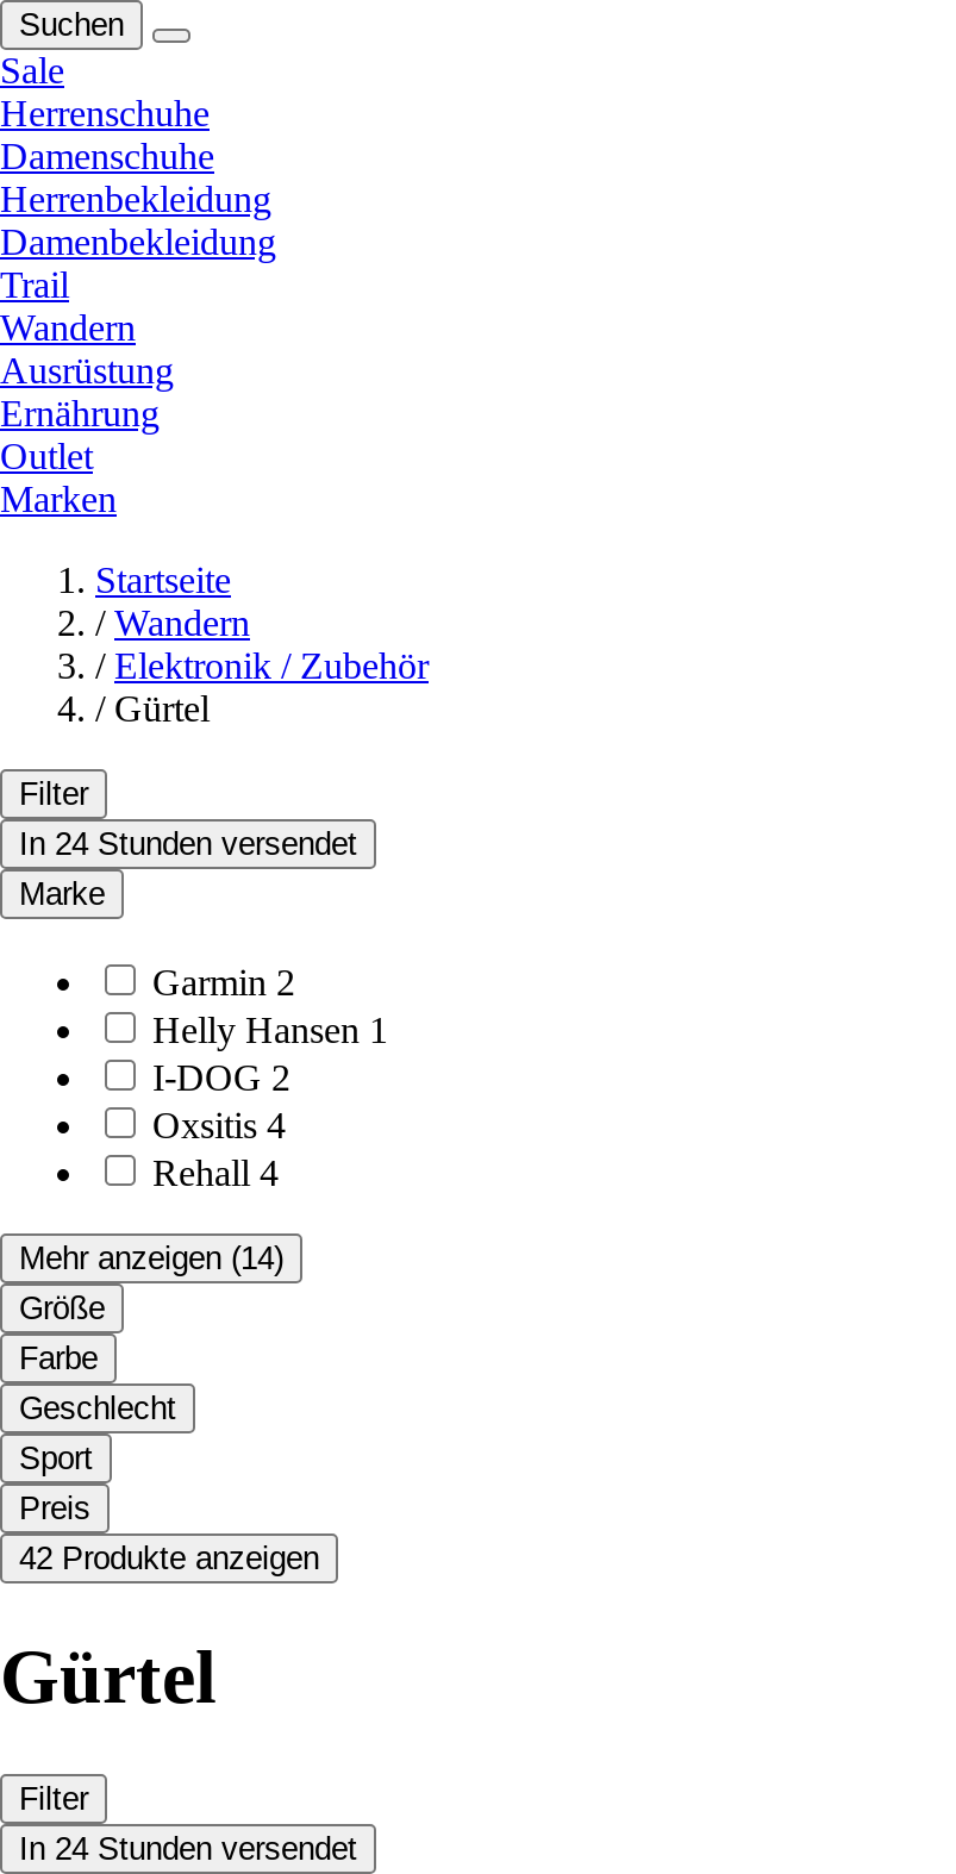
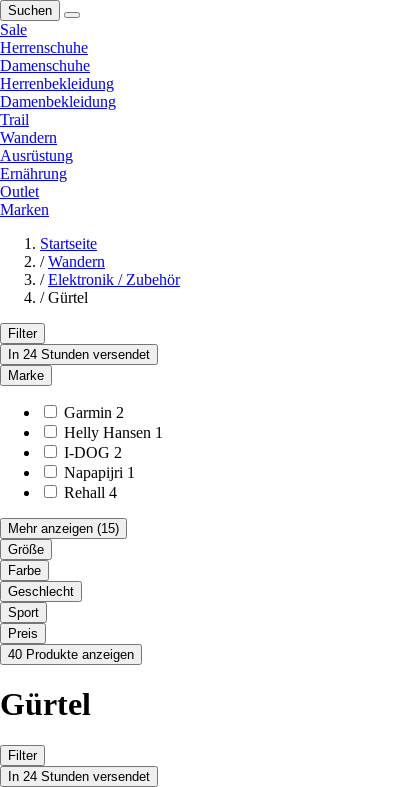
[152,1105,286,1145] Oxsitis 4 -> [64,464,135,481] Napapijri 1
[19,1241,283,1276] Mehr anzeigen (14) -> [8,521,119,536] Mehr anzeigen (15)
[19,1541,319,1576] 42 Produkte anzeigen -> [8,647,134,662] 40 Produkte anzeigen

